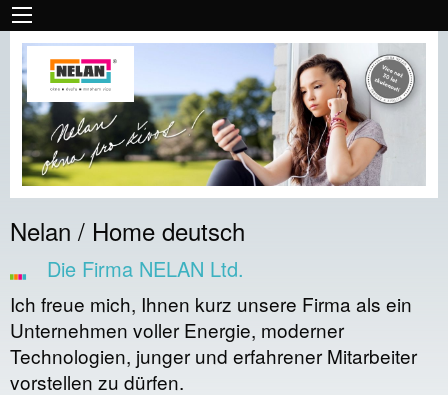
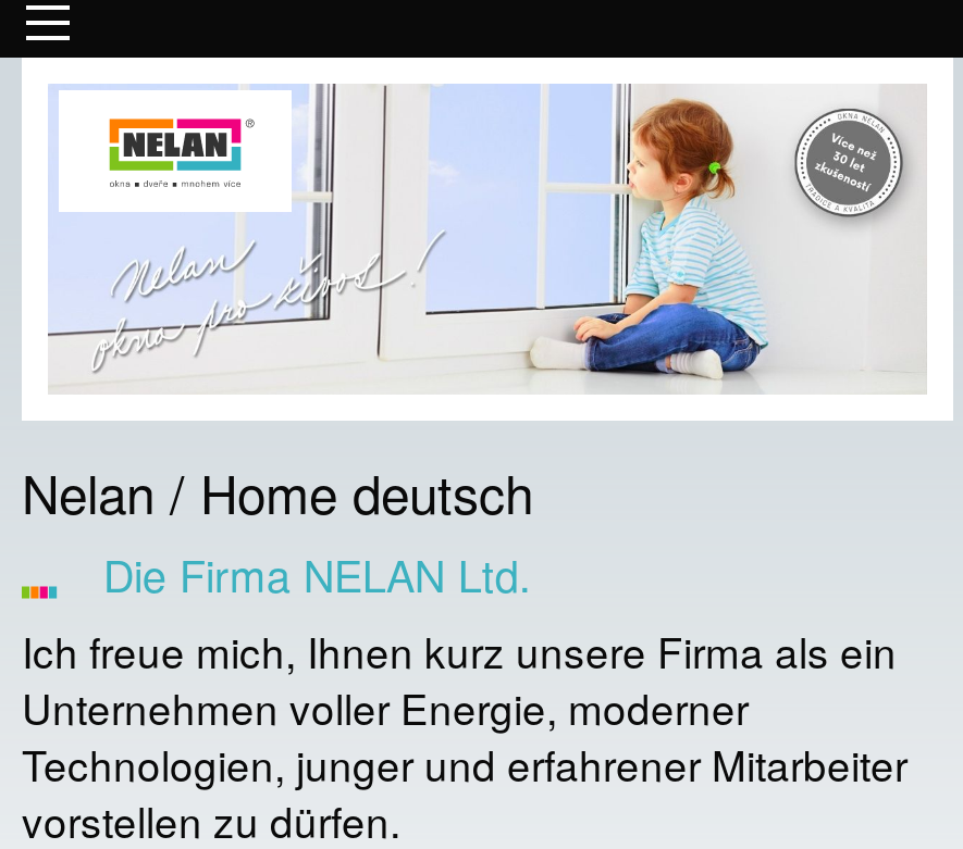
[21,44,402,187] [image] -> [48,84,877,395] [image]

